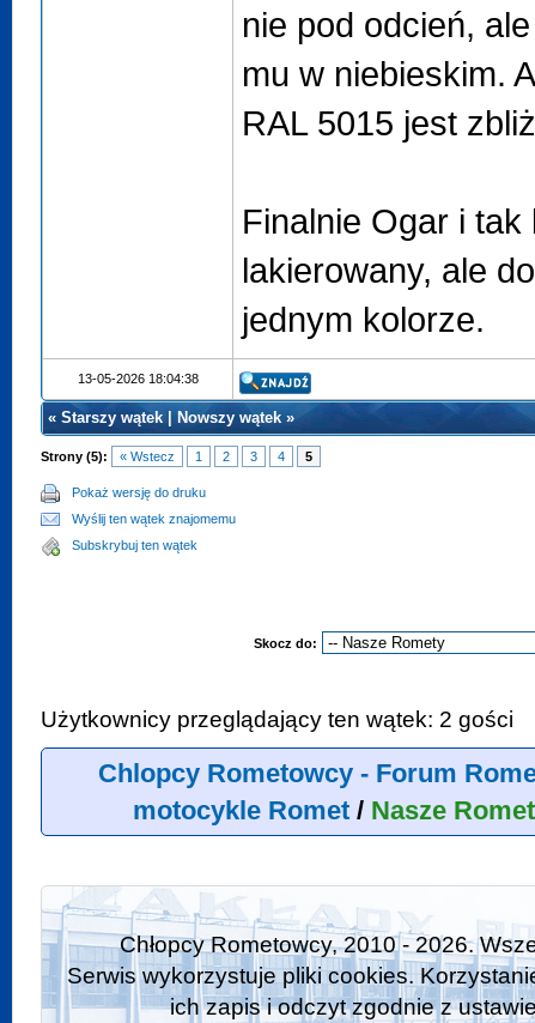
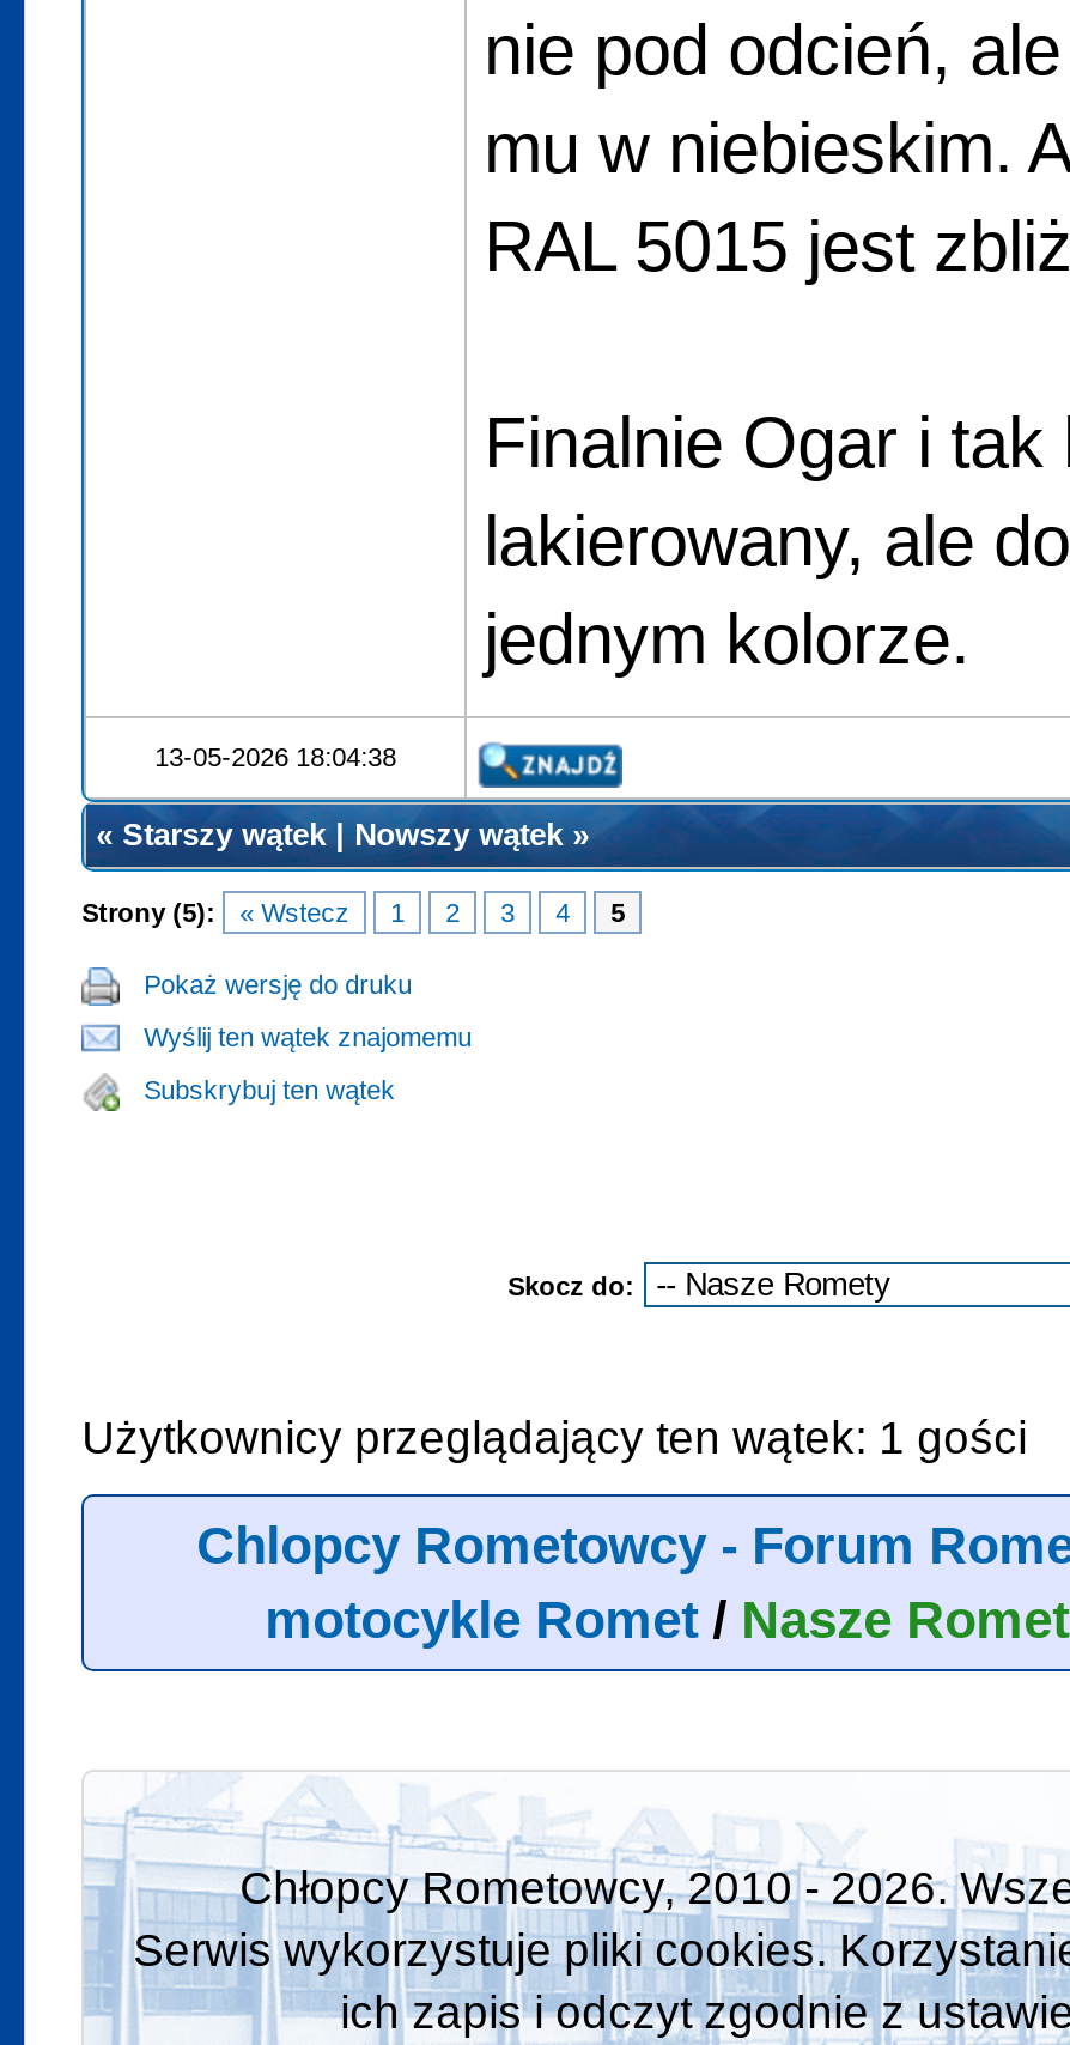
[41,707,514,732] Użytkownicy przeglądający ten wątek: 2 gości -> [82,1413,1027,1464] Użytkownicy przeglądający ten wątek: 1 gości

